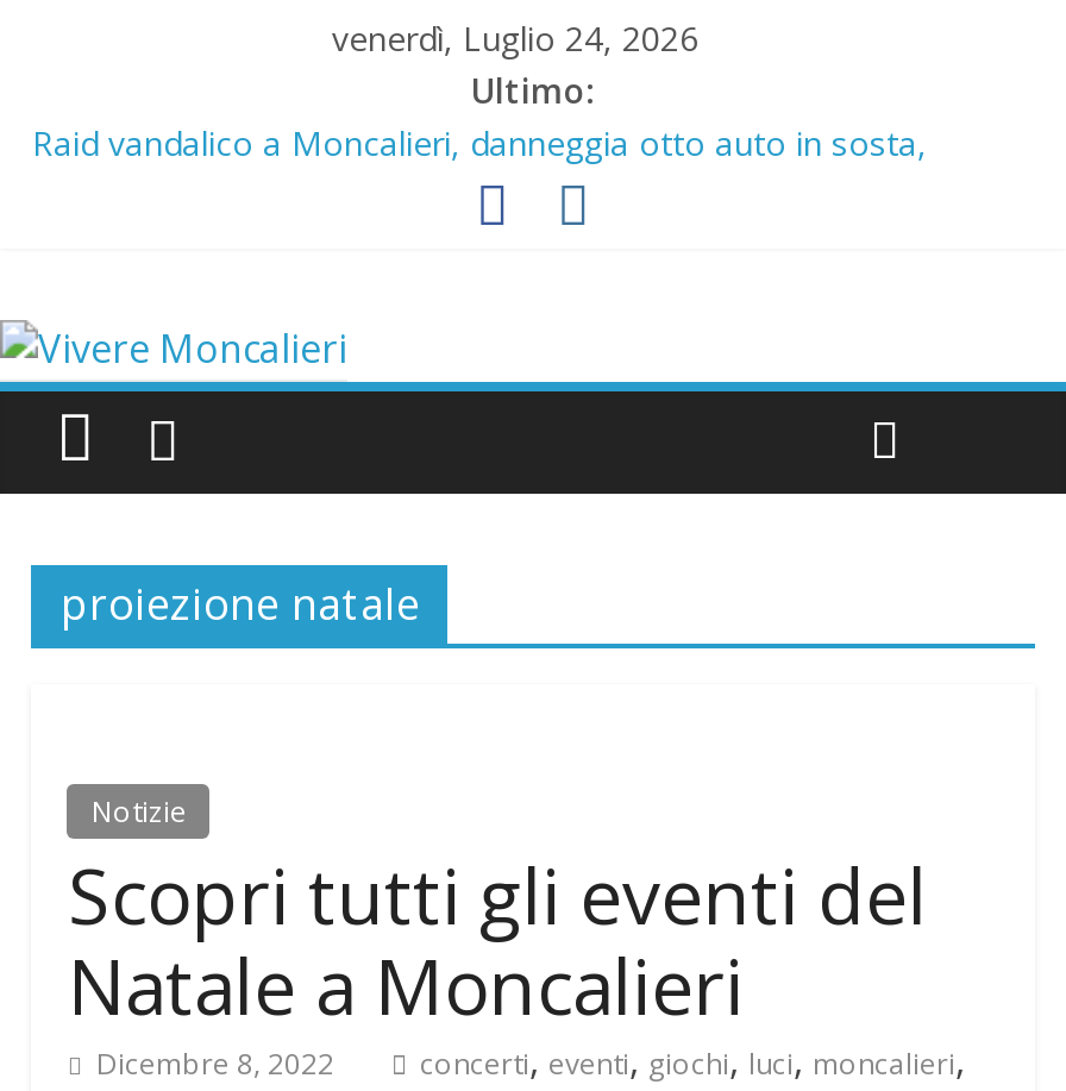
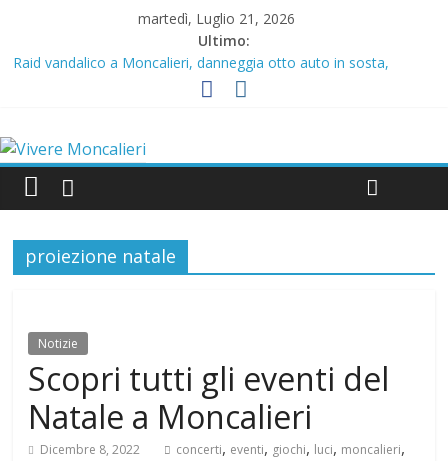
[332,15,698,61] venerdì, Luglio 24, 2026 -> [138,9,295,28] martedì, Luglio 21, 2026

